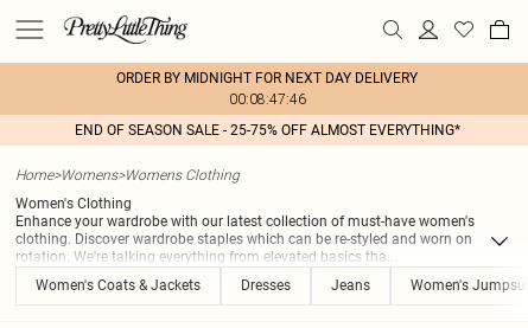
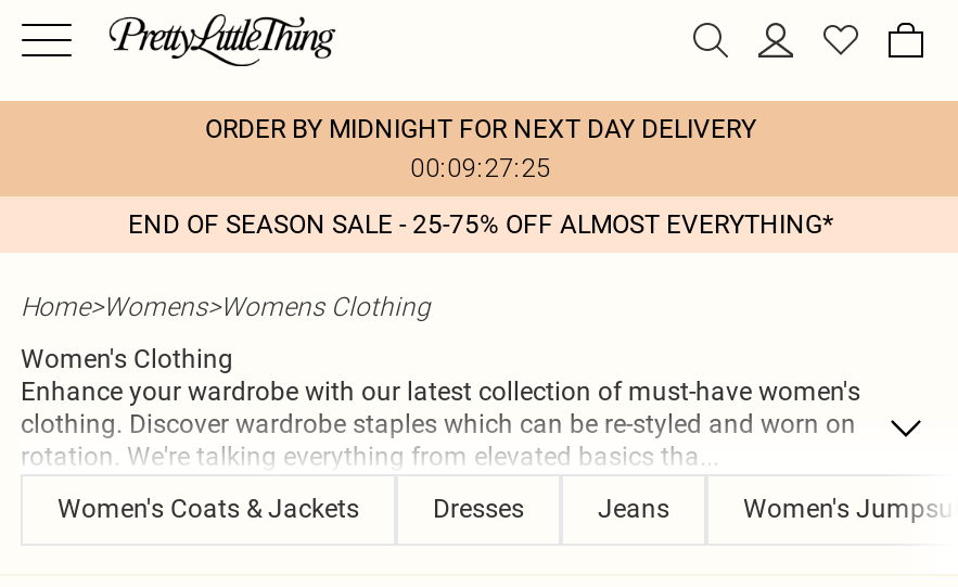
[228,90,306,108] 00:08:47:46 -> [410,151,551,183] 00:09:27:25

